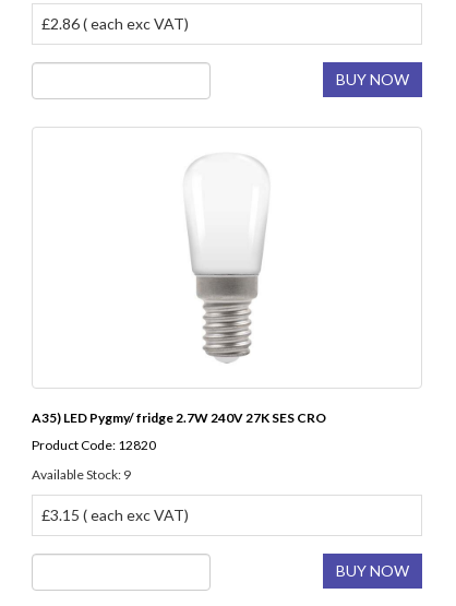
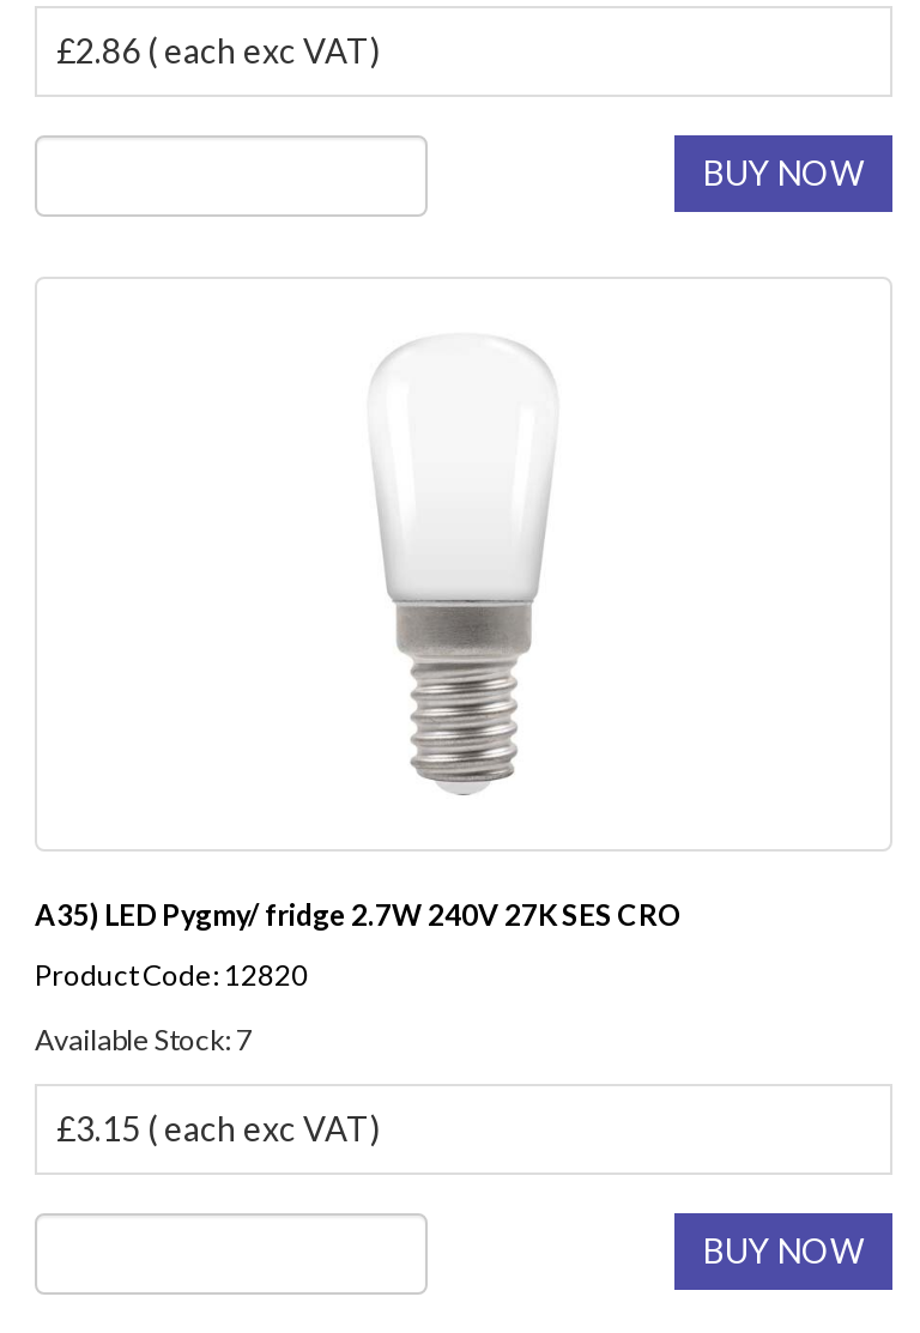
[32,467,131,483] Available Stock: 9 -> [35,1023,253,1058] Available Stock: 7

